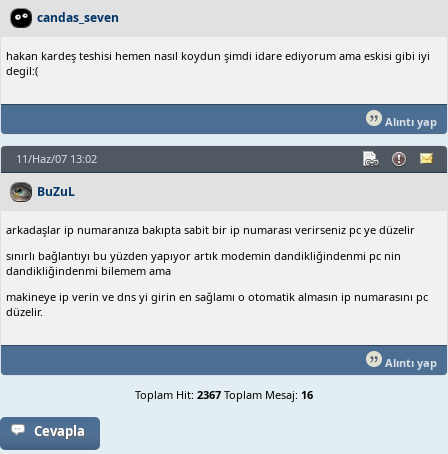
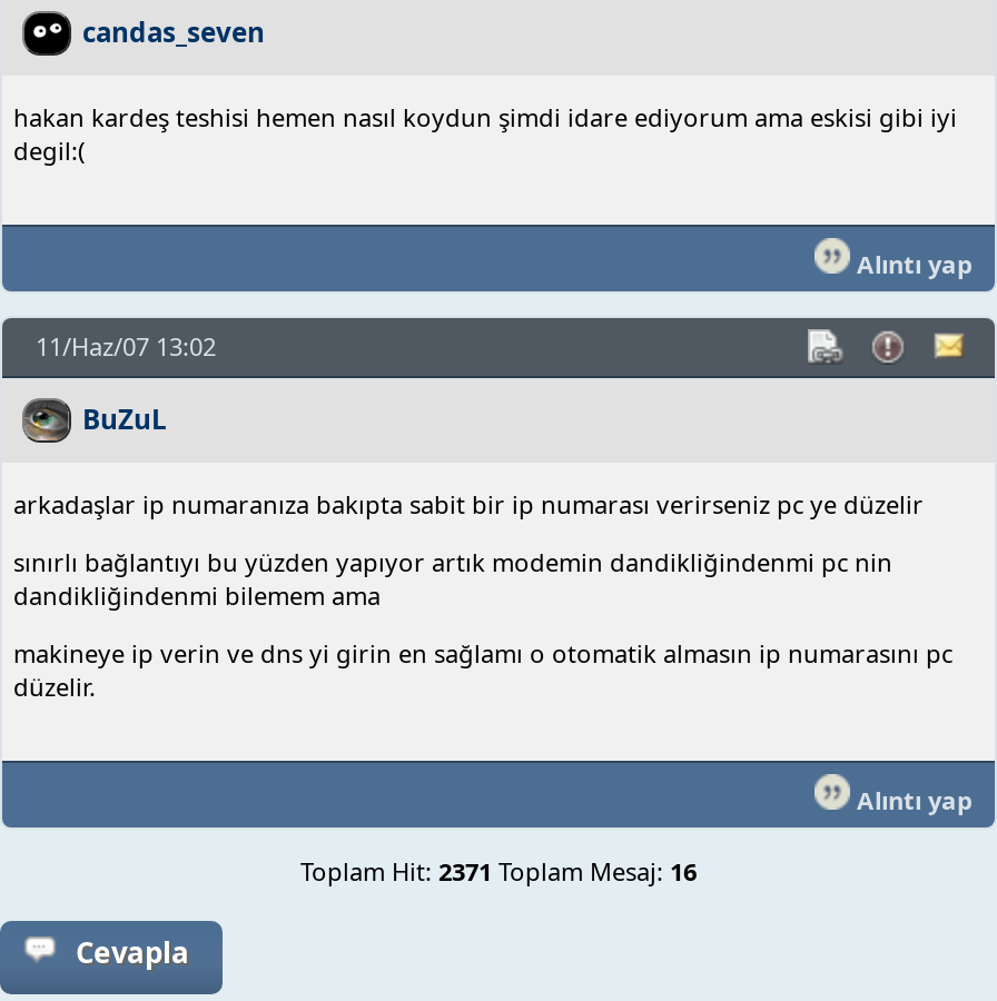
[135,387,313,402] Toplam Hit: 2367 Toplam Mesaj: 16 -> [300,854,697,888] Toplam Hit: 2371 Toplam Mesaj: 16

